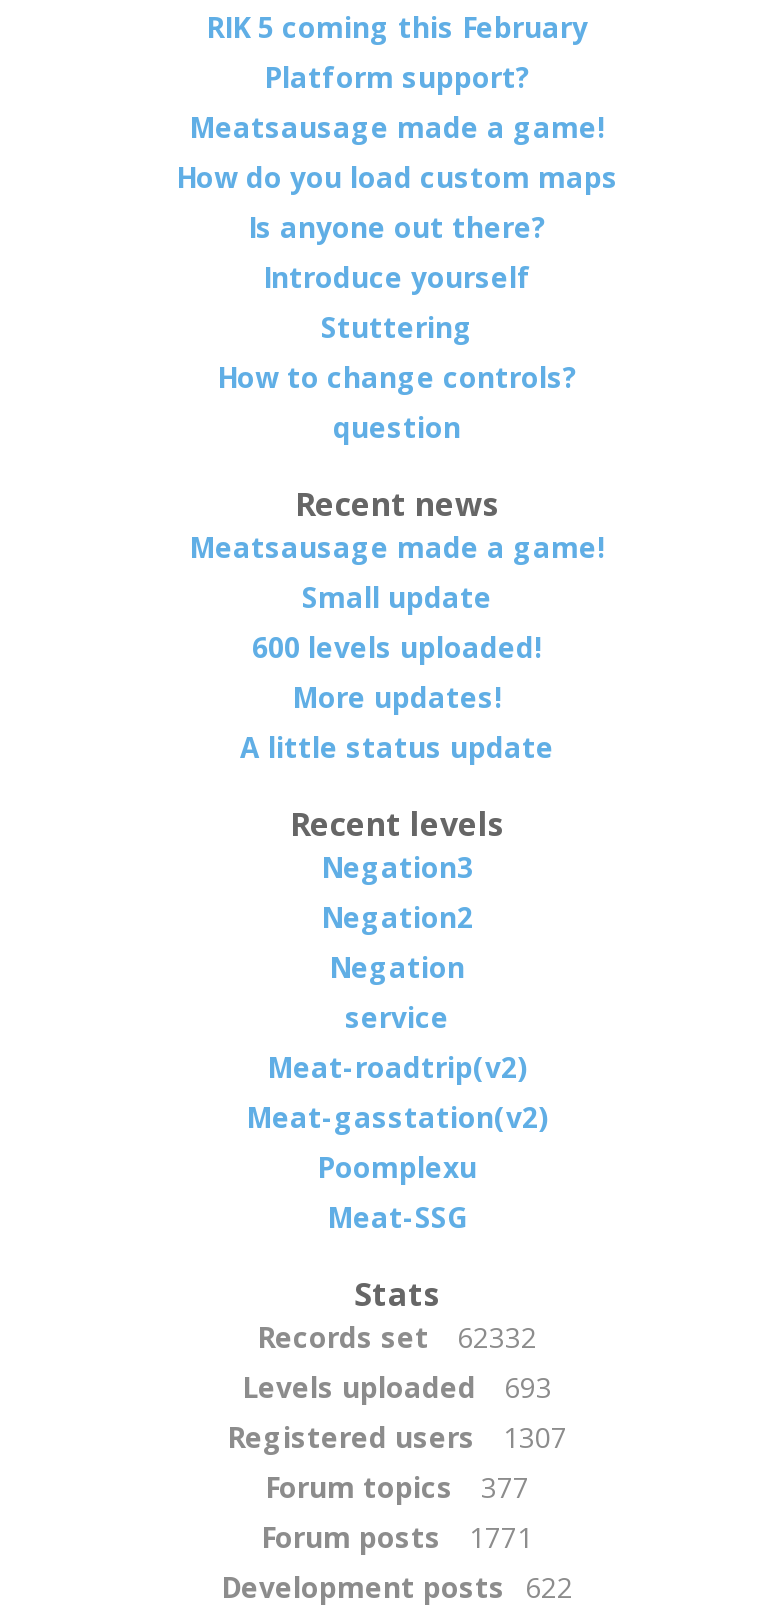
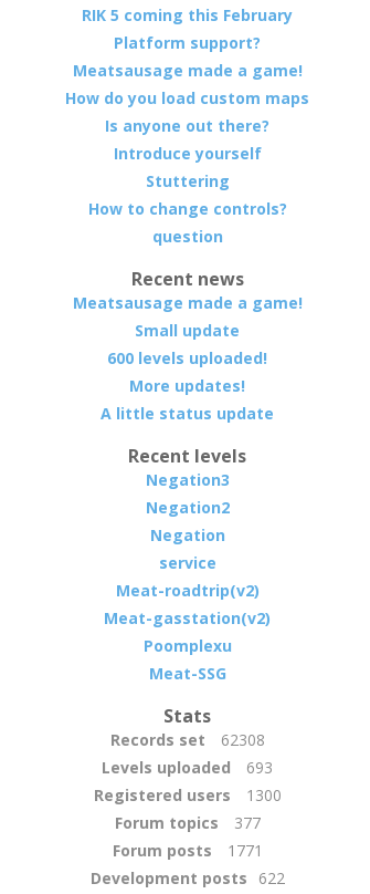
[257,1318,537,1356] Records set 62332 -> [110,729,265,750] Records set 62308
[227,1418,567,1456] Registered users 1307 -> [94,784,282,805] Registered users 1300

